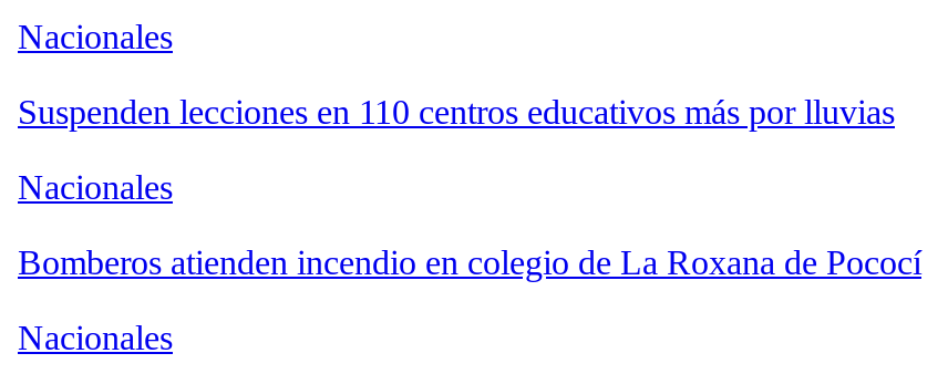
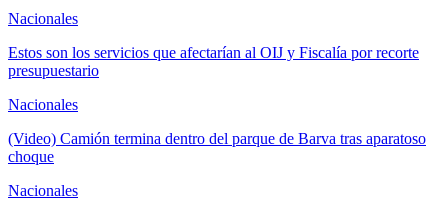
[18,93,895,131] Suspenden lecciones en 110 centros educativos más por lluvias -> [8,44,419,79] Estos son los servicios que afectarían al OIJ y Fiscalía por recorte | presupuestario
[18,244,921,281] Bomberos atienden incendio en colegio de La Roxana de Pococí -> [8,130,426,165] (Video) Camión termina dentro del parque de Barva tras aparatoso | choque

